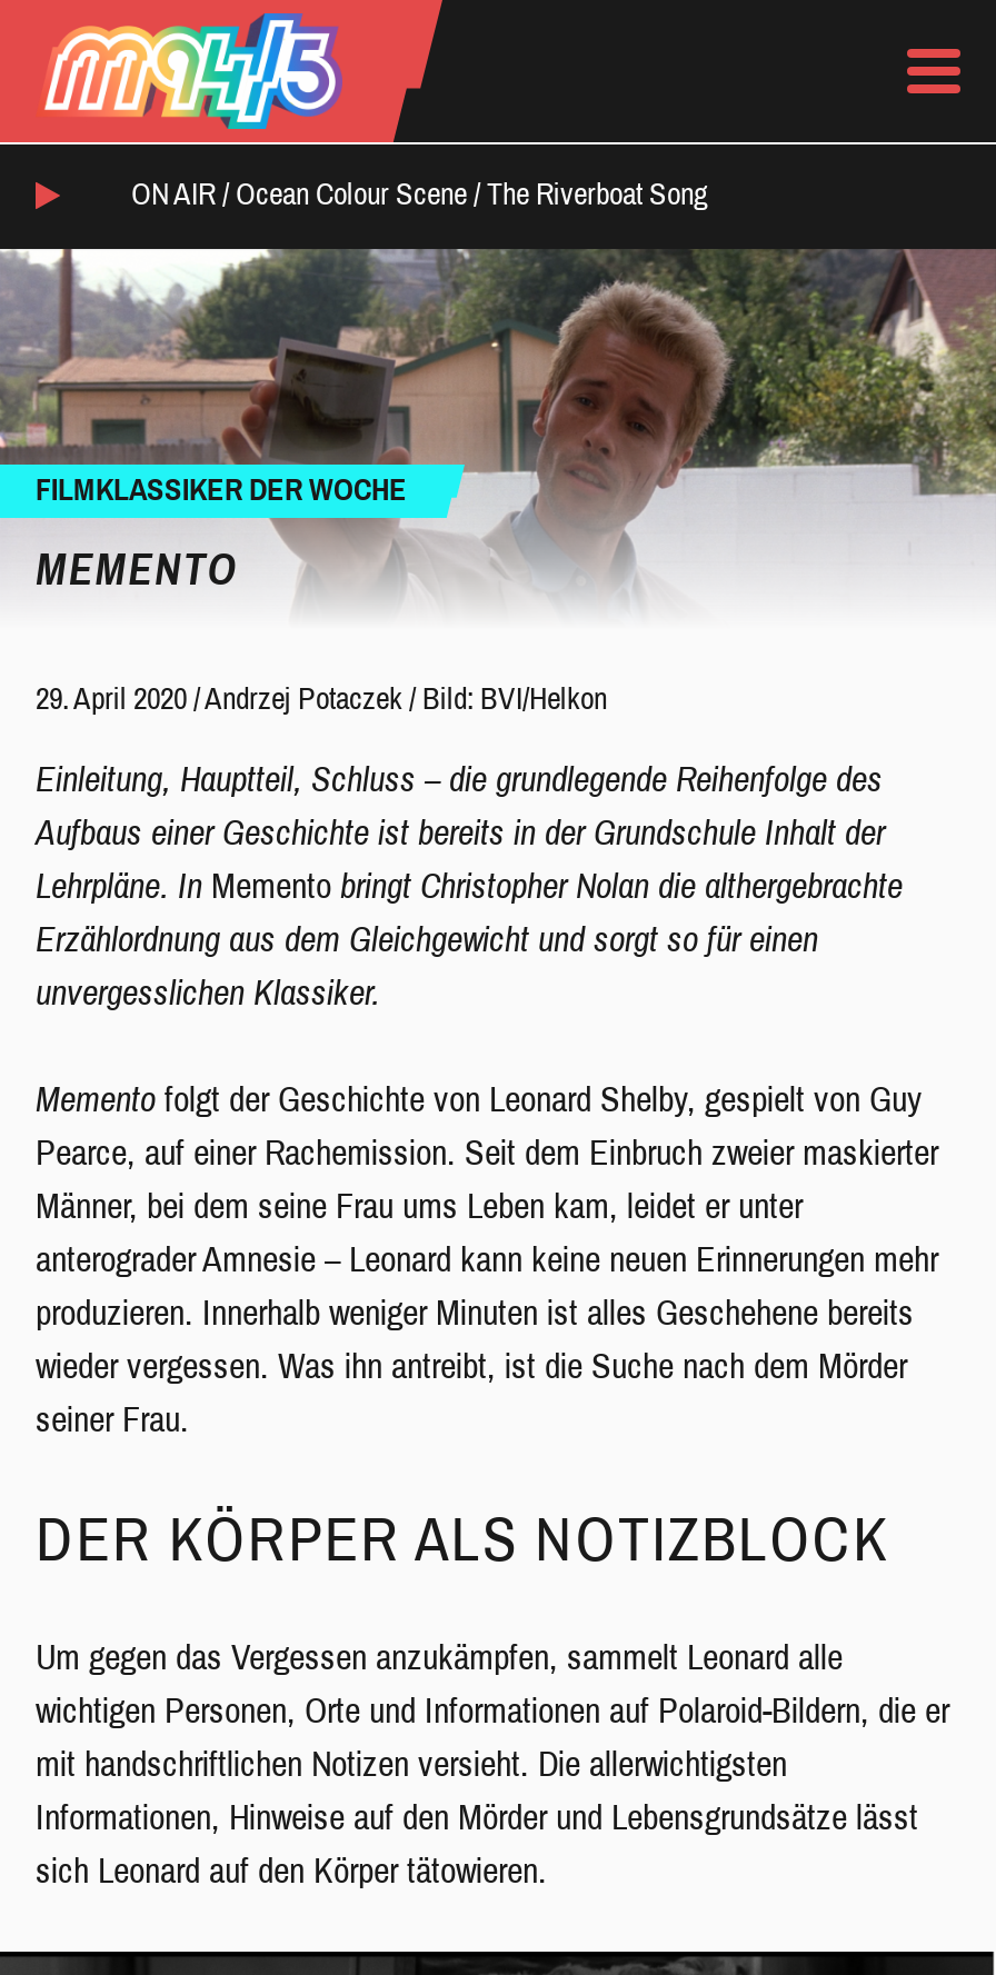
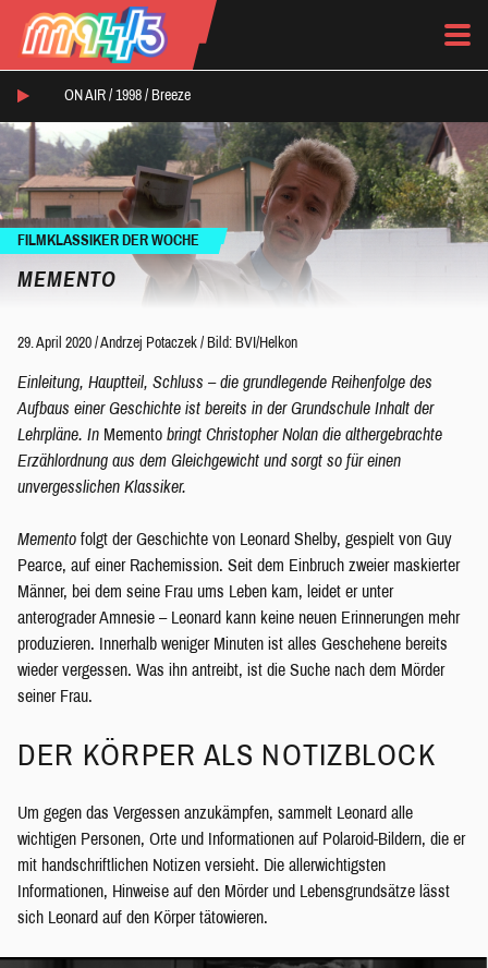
[131,178,707,212] ON AIR / Ocean Colour Scene / The Riverboat Song -> [64,87,191,104] ON AIR / 1998 / Breeze

